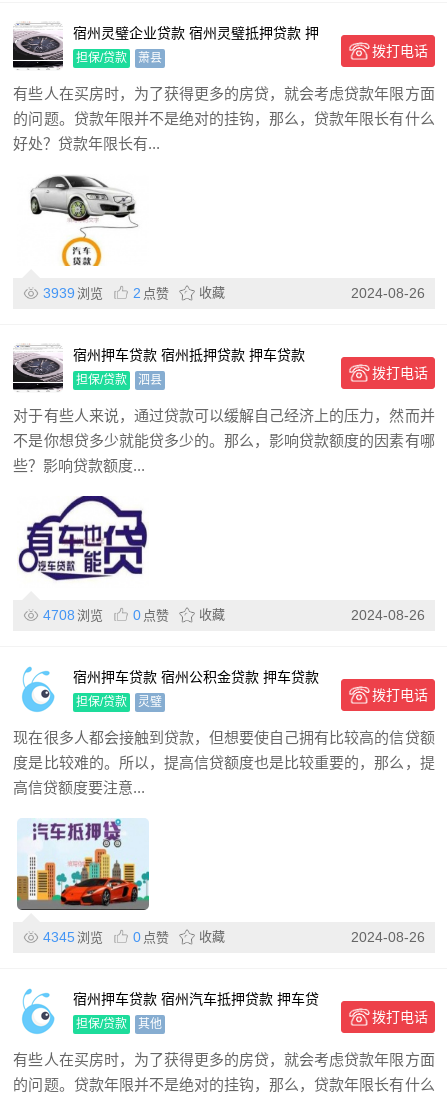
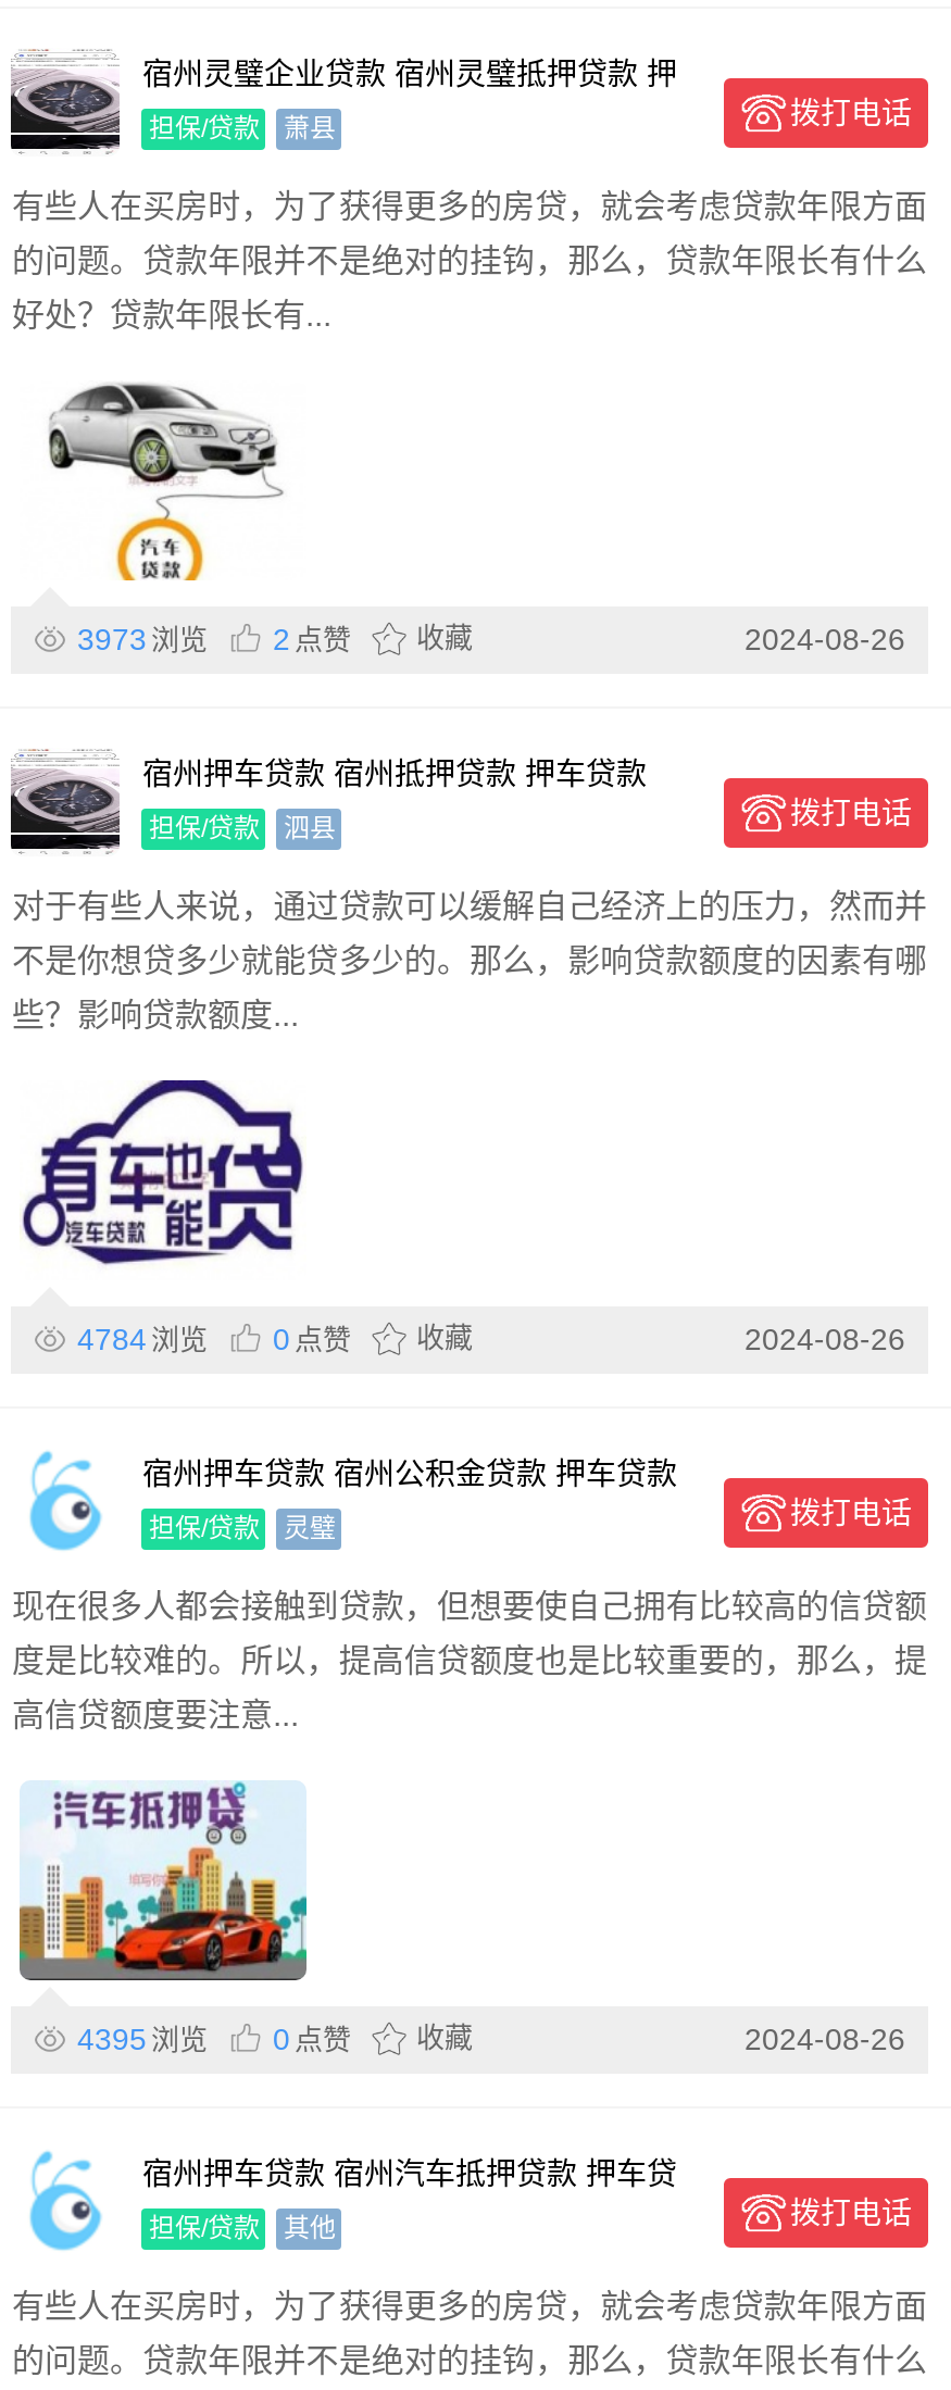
[43,285,225,301] 3939 浏览 2 点赞 收藏 -> [77,621,473,656] 3973 浏览 2 点赞 收藏
[43,607,225,623] 4708 浏览 0 点赞 收藏 -> [77,1321,473,1356] 4784 浏览 0 点赞 收藏
[43,929,225,945] 4345 浏览 0 点赞 收藏 -> [77,2021,473,2056] 4395 浏览 0 点赞 收藏

